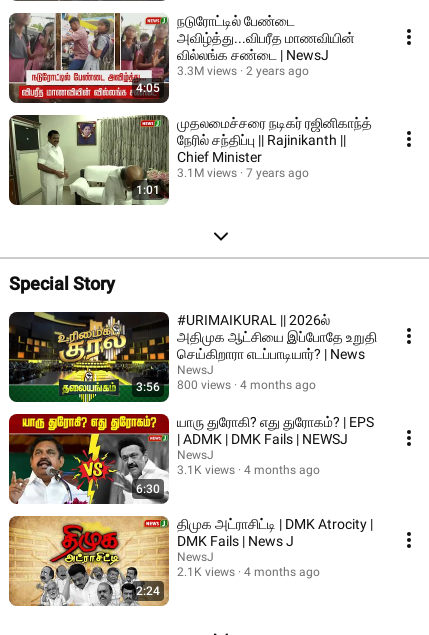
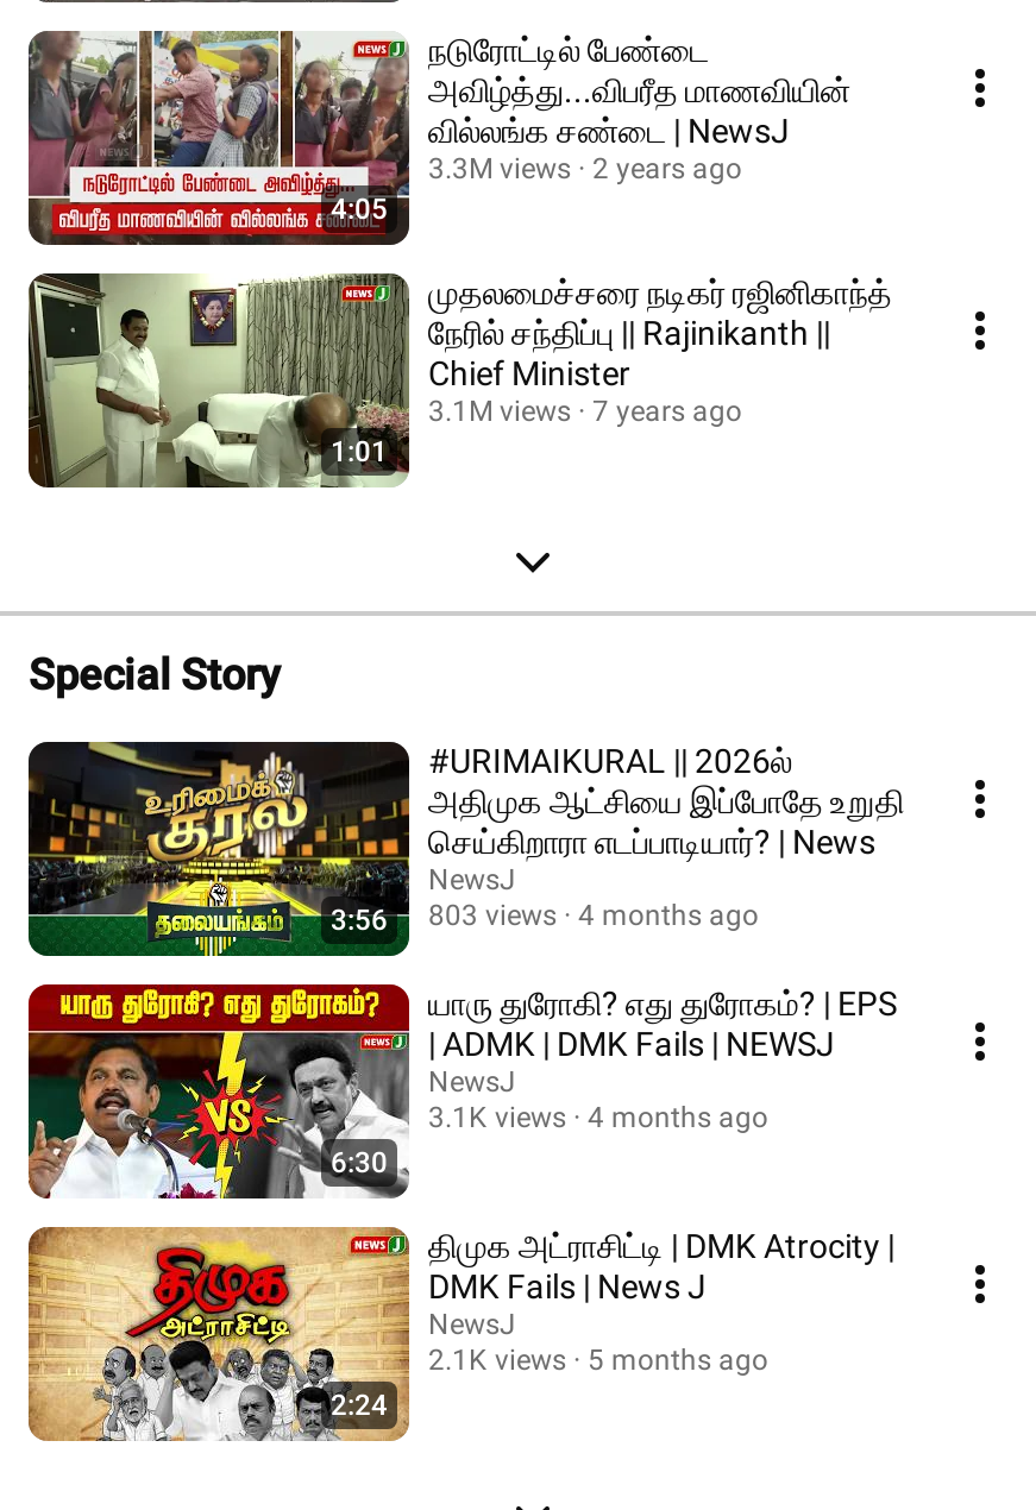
[136,378,316,394] 3:56 800 views 4 months ago -> [331,899,759,937] 3:56 803 views 4 months ago
[177,565,320,579] 2.1K views 4 months ago -> [428,1344,768,1377] 2.1K views 5 months ago

